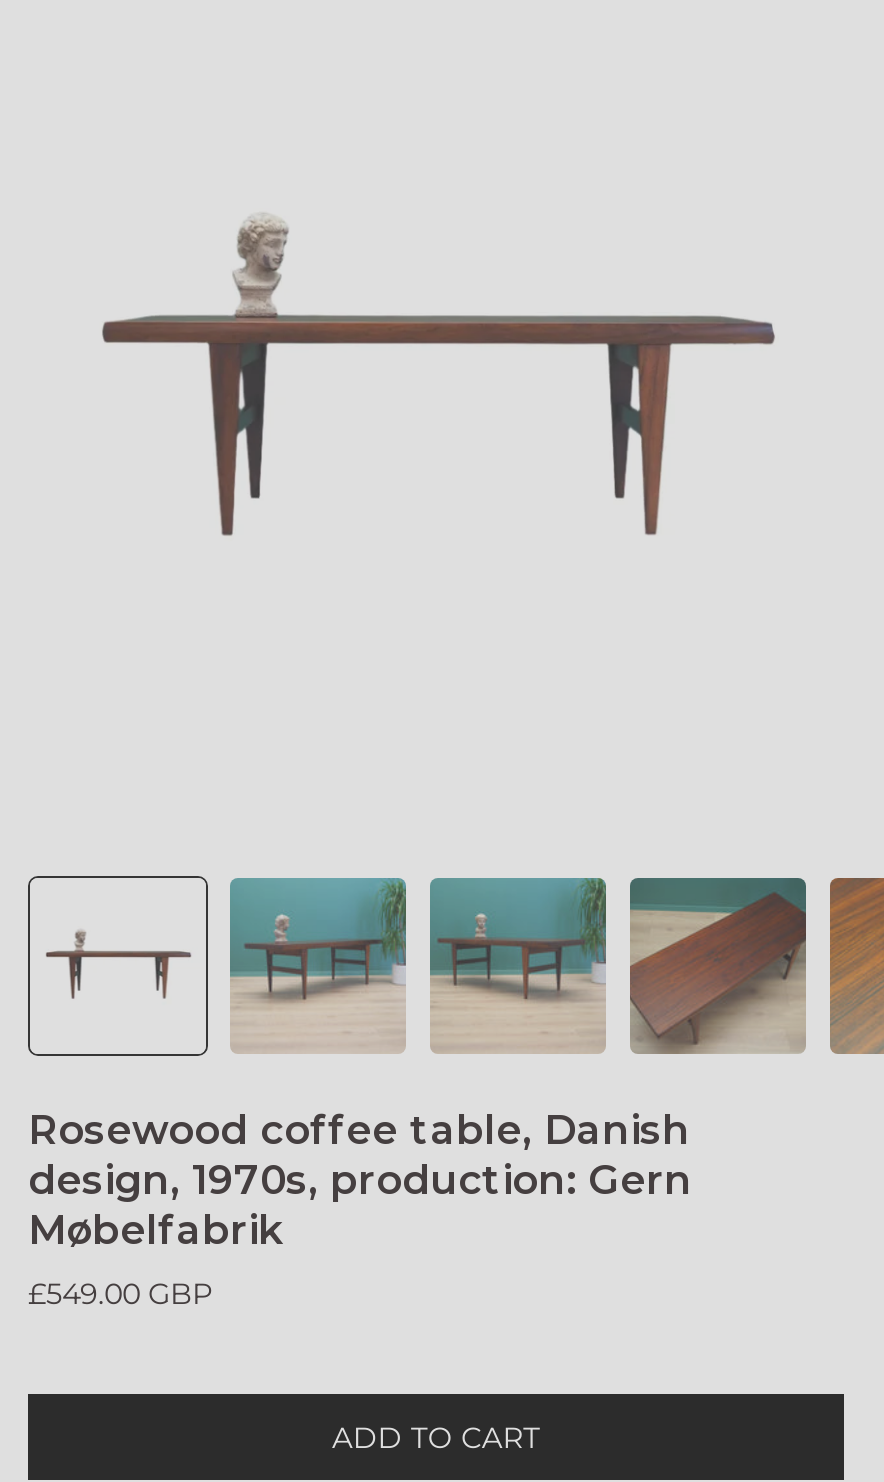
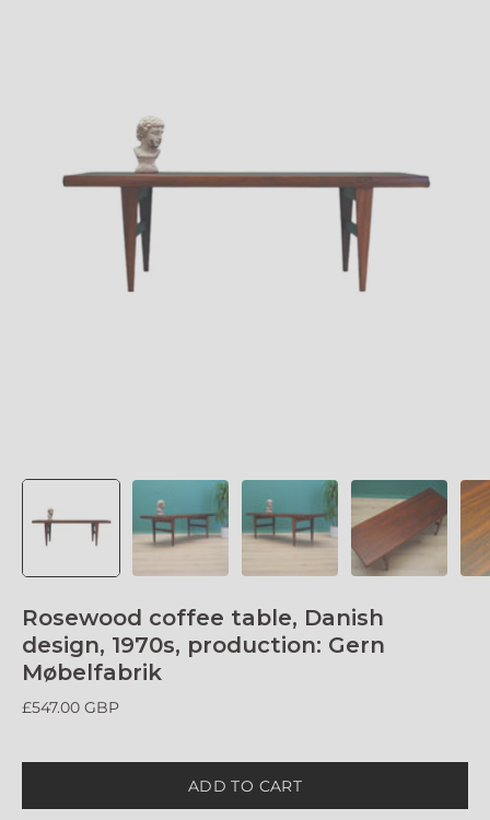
[28,1275,212,1311] £549.00 GBP -> [22,697,119,717] £547.00 GBP

